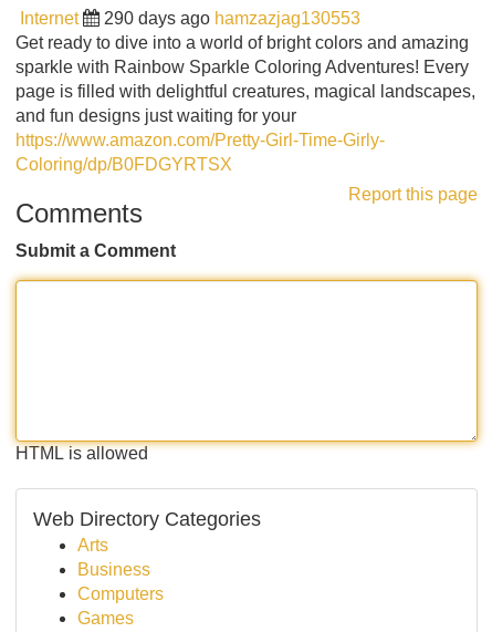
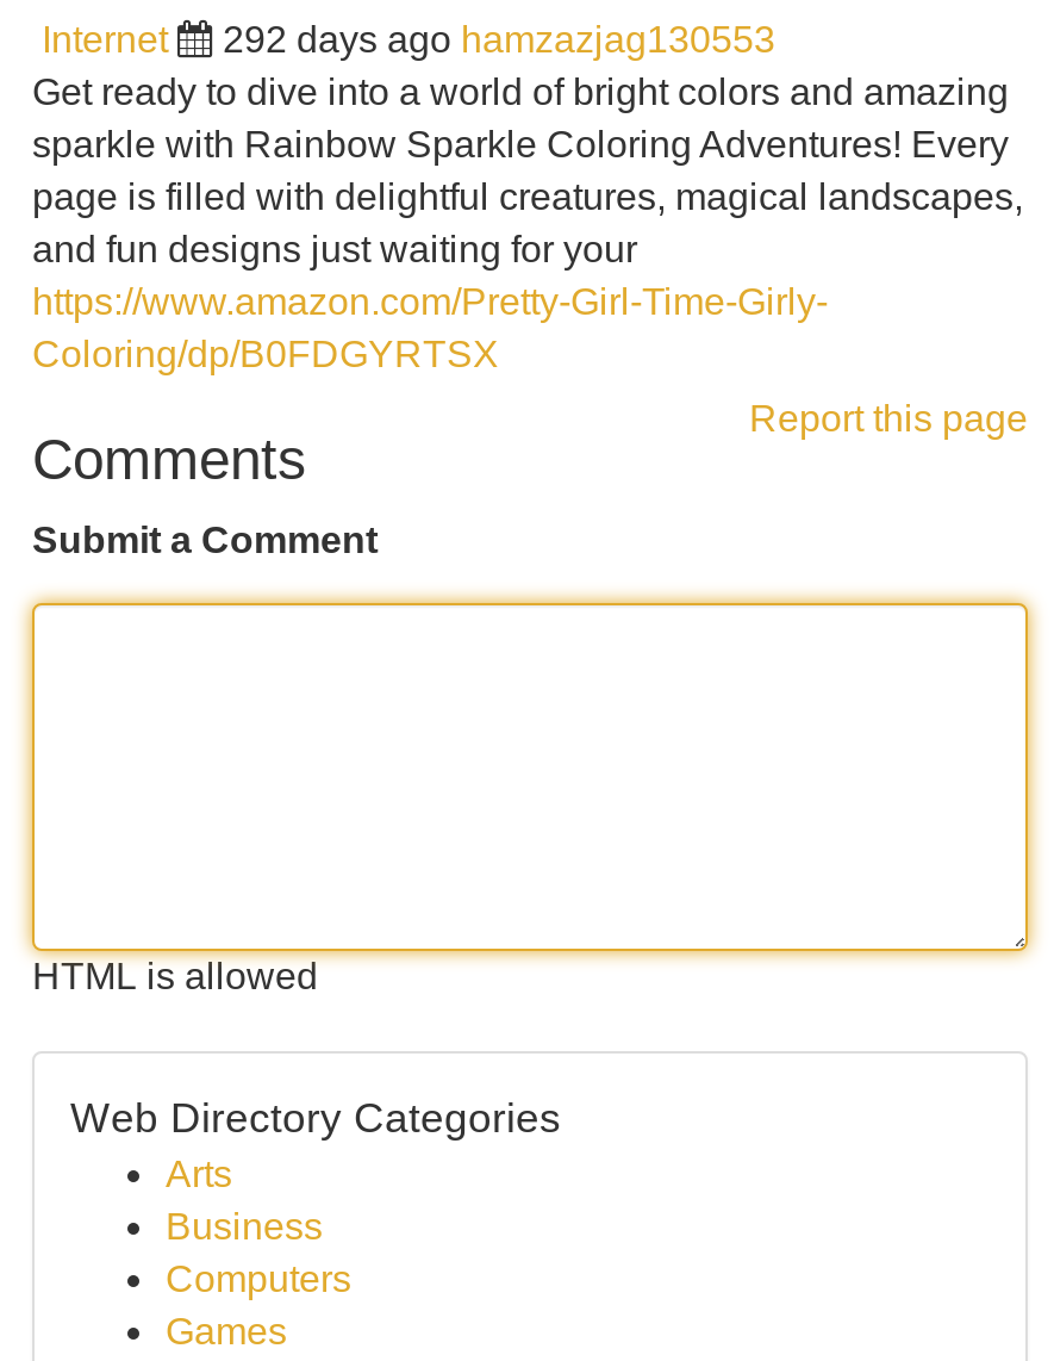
[104,9,360,28] 290 days ago hamzazjag130553 -> [223,19,775,60] 292 days ago hamzazjag130553

